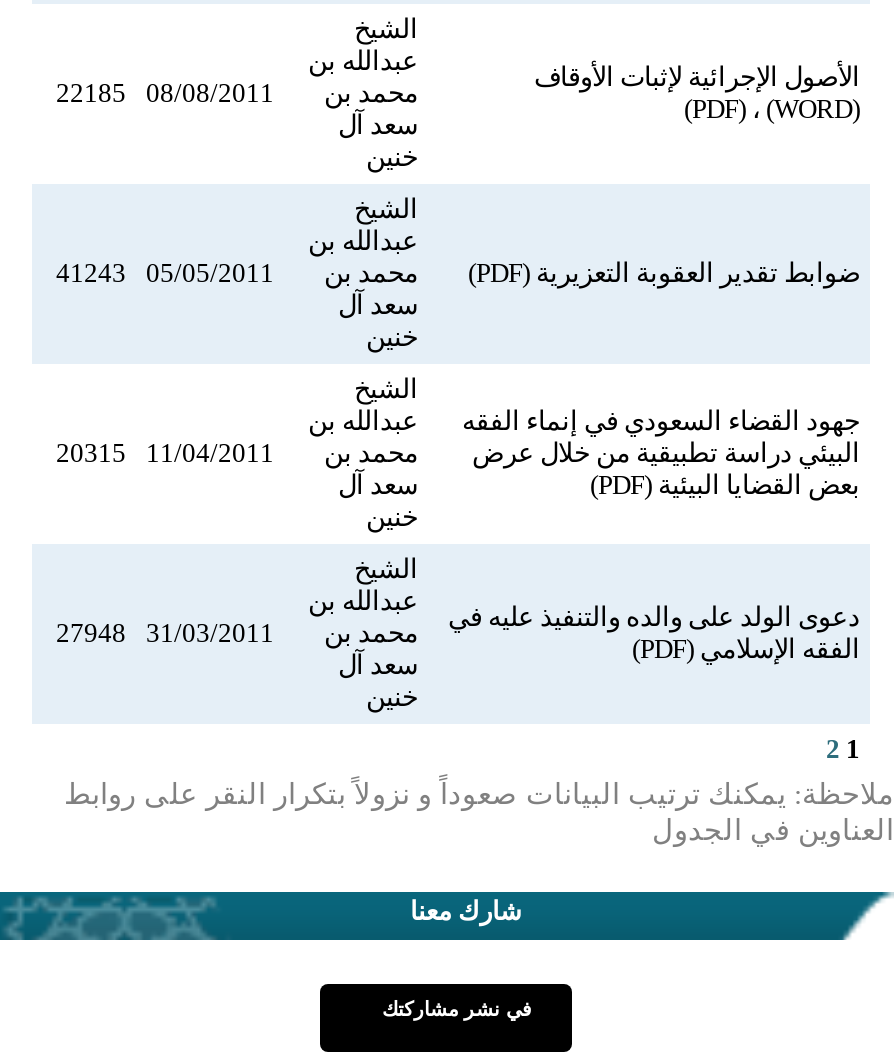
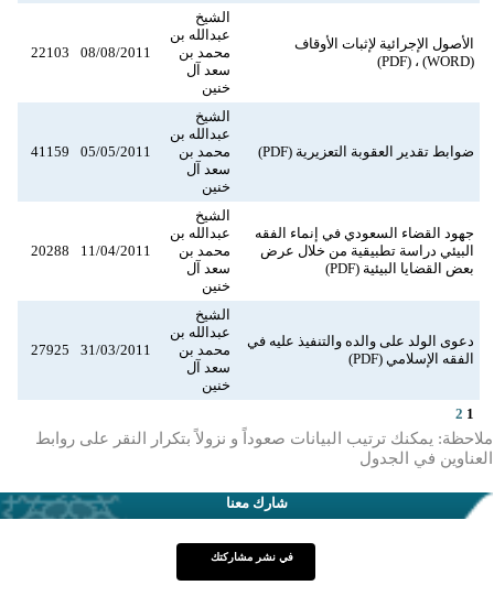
[56,78,126,108] 22185 -> [31,44,69,61] 22103
[56,258,126,288] 41243 -> [31,143,69,160] 41159
[56,438,126,468] 20315 -> [31,242,69,259] 20288
[56,618,126,648] 27948 -> [31,342,69,358] 27925

